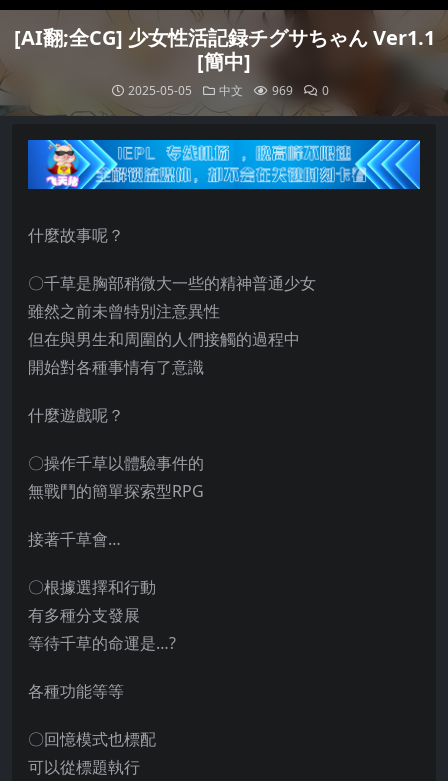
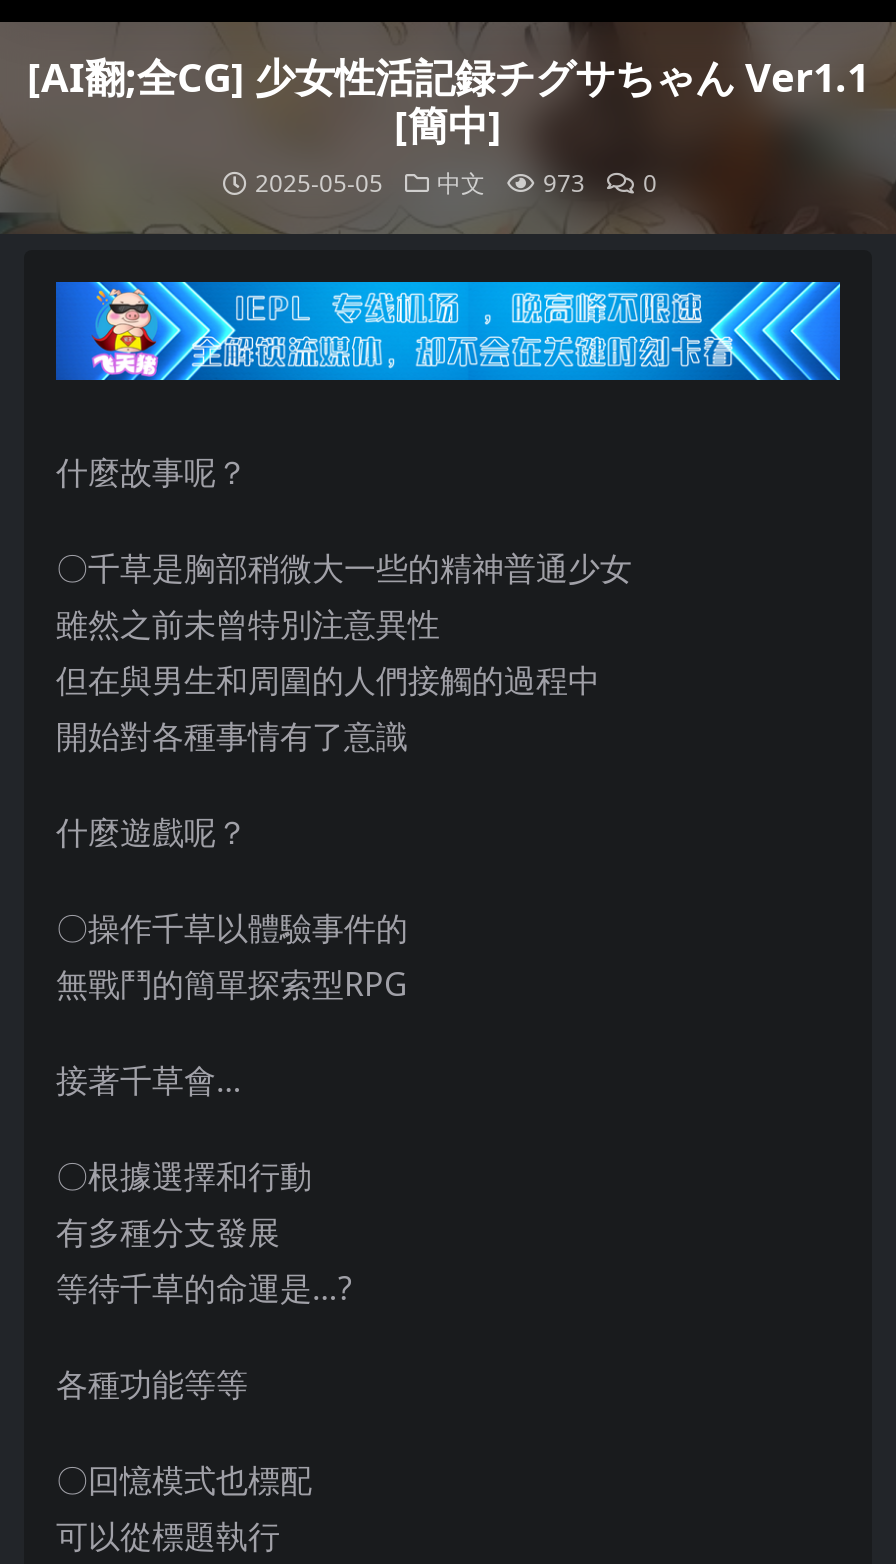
[271,82,292,99] 969 -> [543,166,585,200] 973

